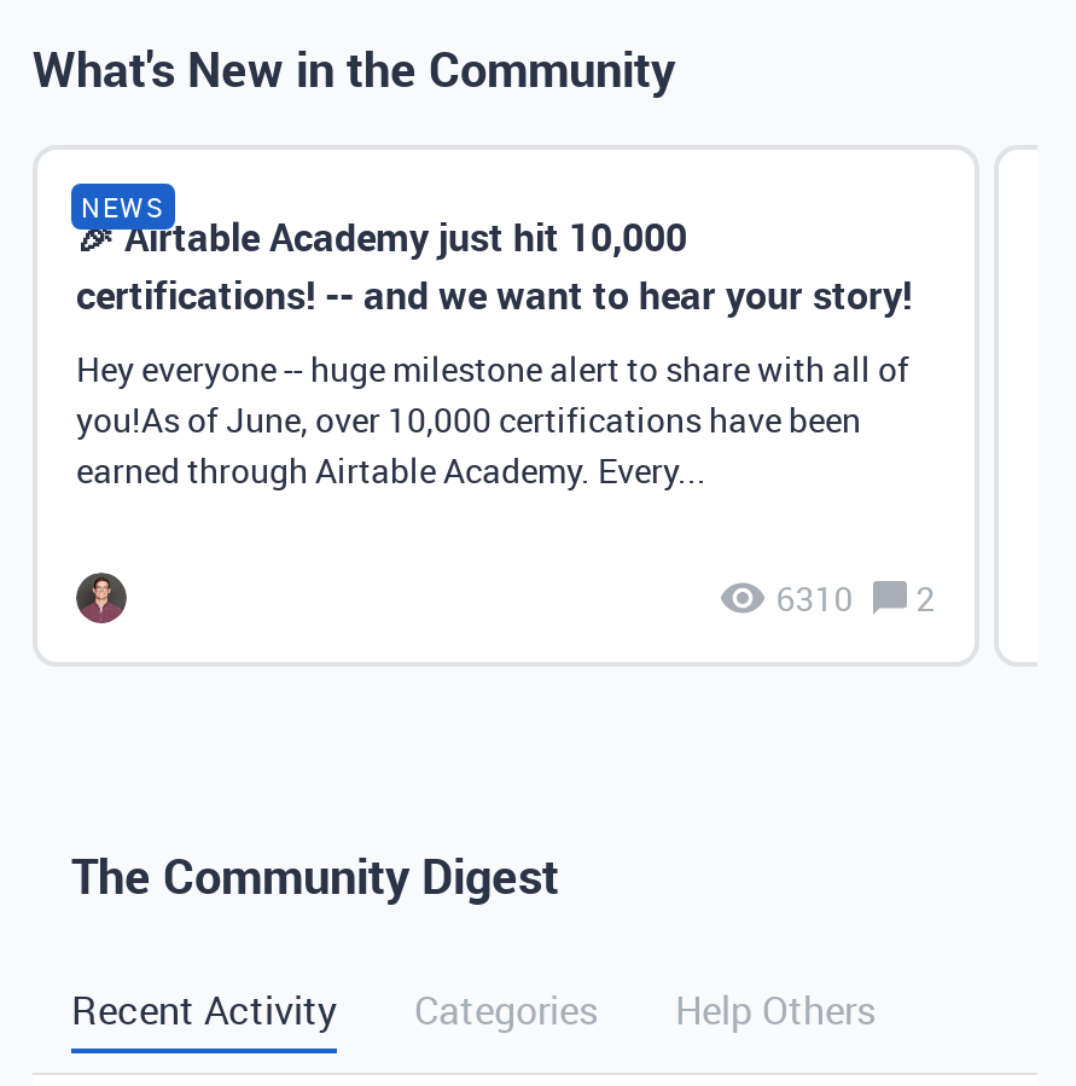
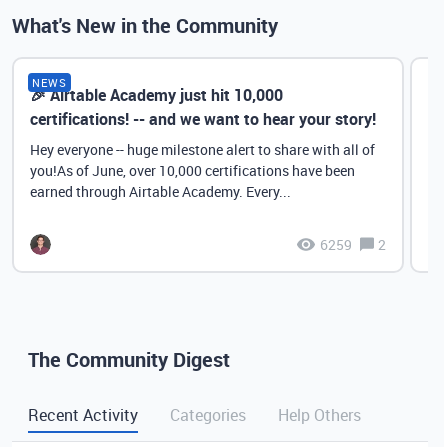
[776,575,935,621] 6310 2 -> [320,235,386,254] 6259 2

